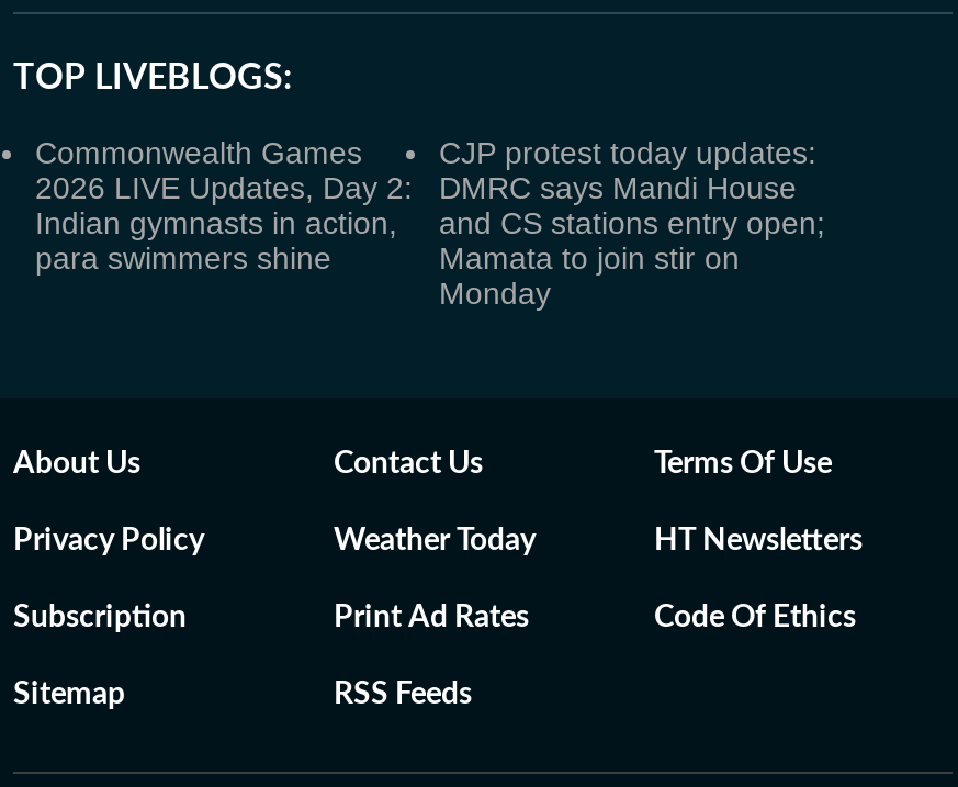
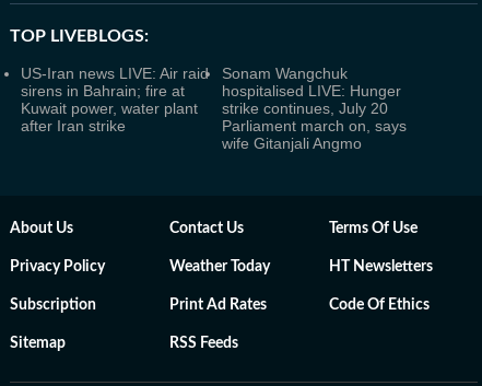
[35,134,413,275] Commonwealth Games | 2026 LIVE Updates, Day 2: | Indian gymnasts in action, | para swimmers shine -> [21,64,209,134] US-Iran news LIVE: Air raid | sirens in Bahrain; fire at | Kuwait power, water plant | after Iran strike
[439,134,825,310] CJP protest today updates: | DMRC says Mandi House | and CS stations entry open; | Mamata to join stir on | Monday -> [222,64,407,152] Sonam Wangchuk | hospitalised LIVE: Hunger | strike continues, July 20 | Parliament march on, says | wife Gitanjali Angmo

